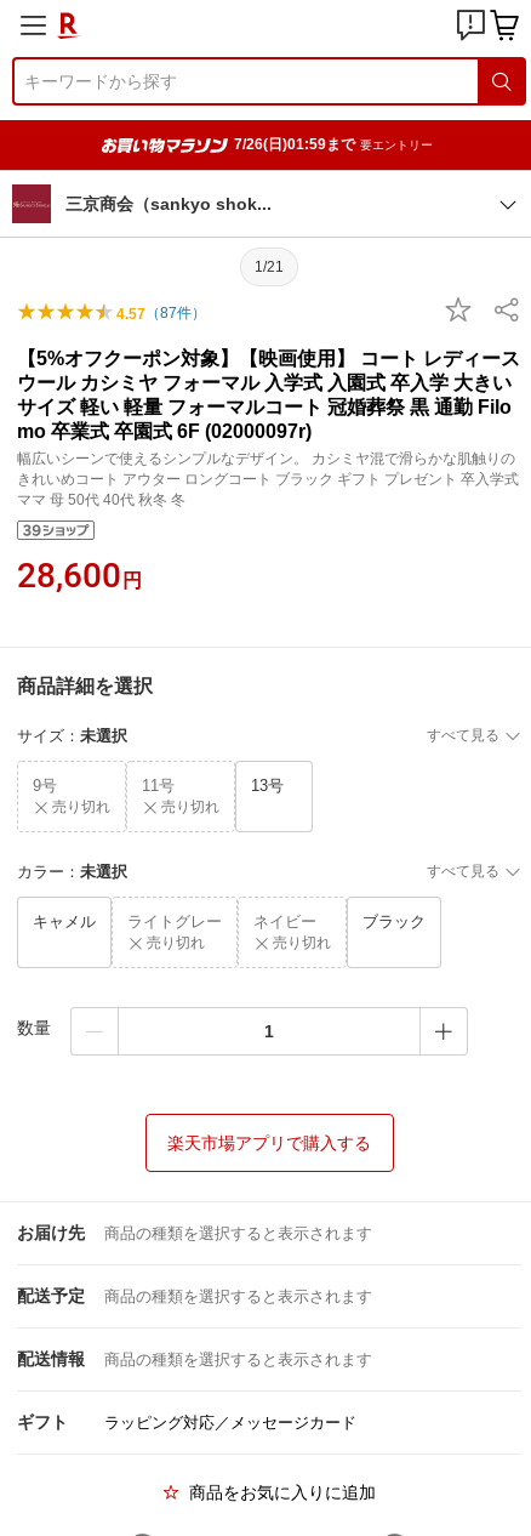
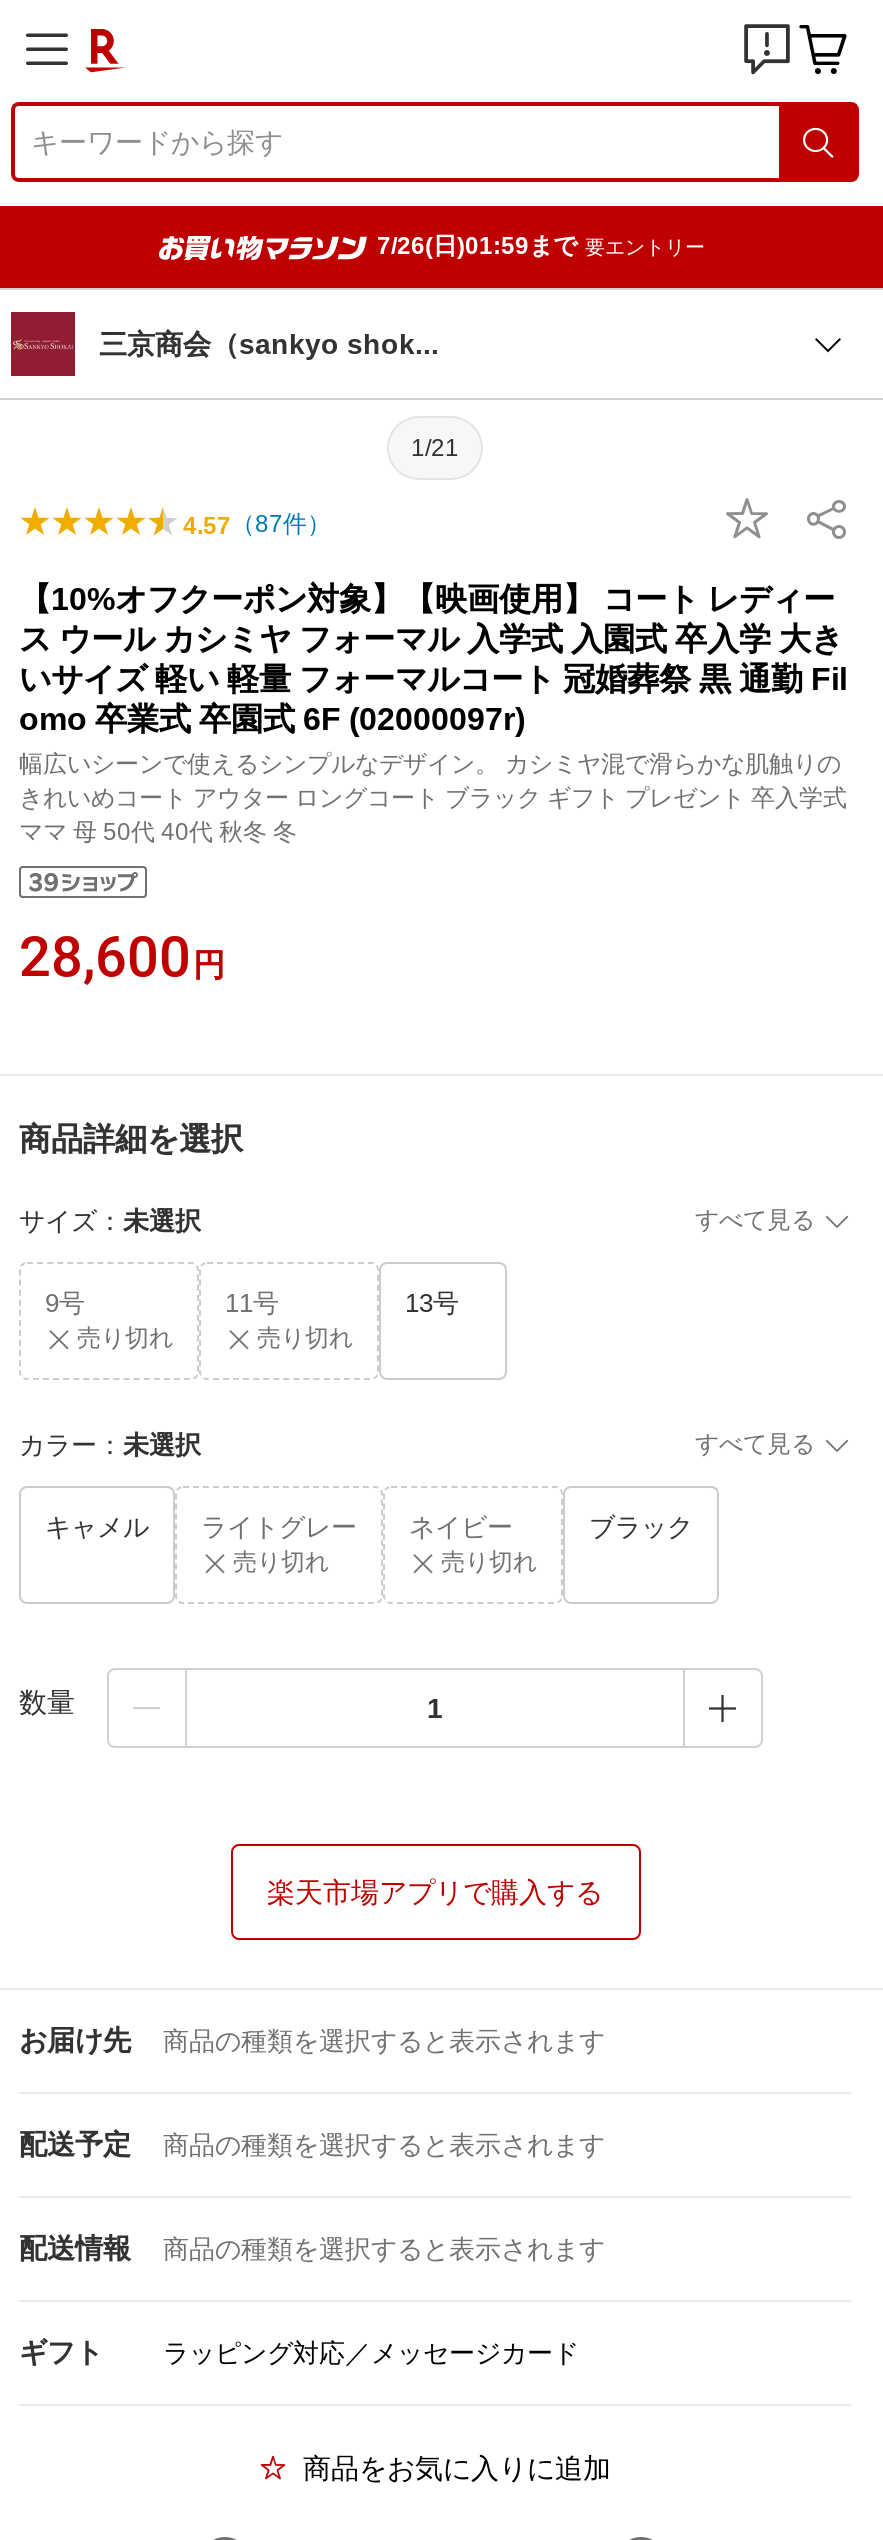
[17,348,520,442] 【5%オフクーポン対象】【映画使用】 コート レディース | ウール カシミヤ フォーマル 入学式 入園式 卒入学 大きい | サイズ 軽い 軽量 フォーマルコート 冠婚葬祭 黒 通勤 Filo | mo 卒業式 卒園式 6F (02000097r) -> [19,582,847,736] 【10%オフクーポン対象】【映画使用】 コート レディー | ス ウール カシミヤ フォーマル 入学式 入園式 卒入学 大き | いサイズ 軽い 軽量 フォーマルコート 冠婚葬祭 黒 通勤 Fil | omo 卒業式 卒園式 6F (02000097r)

